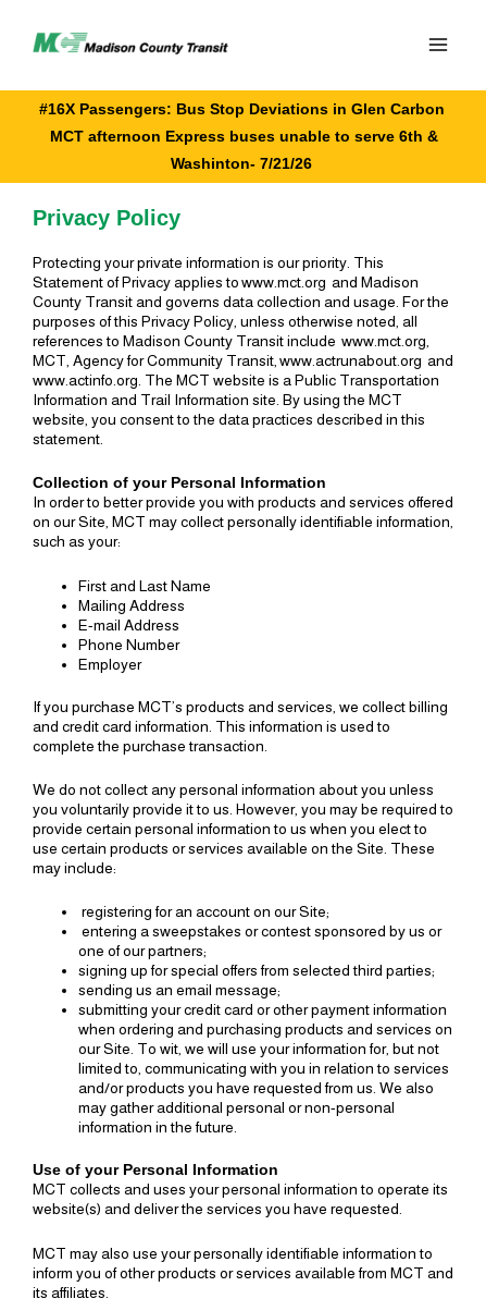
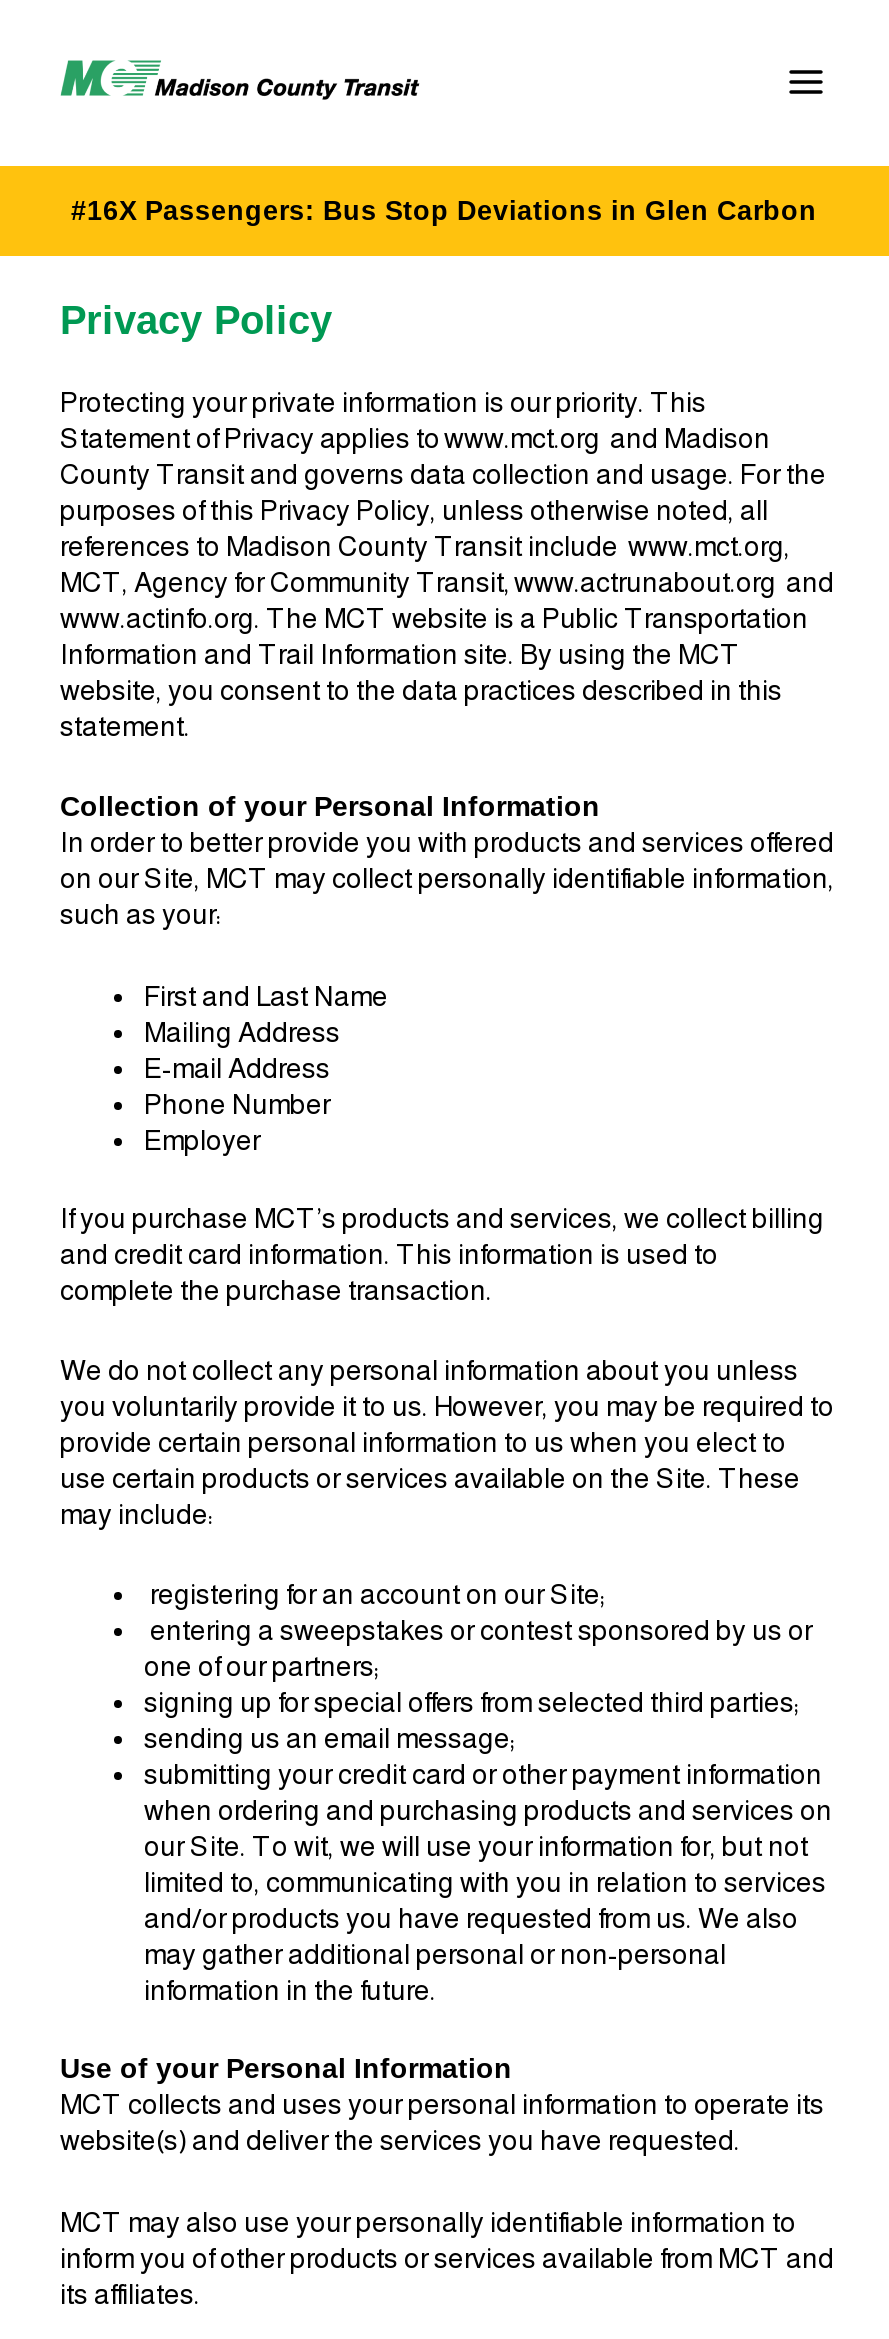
[49,128,438,172] MCT afternoon Express buses unable to serve 6th & | Washinton- 7/21/26 -> none

